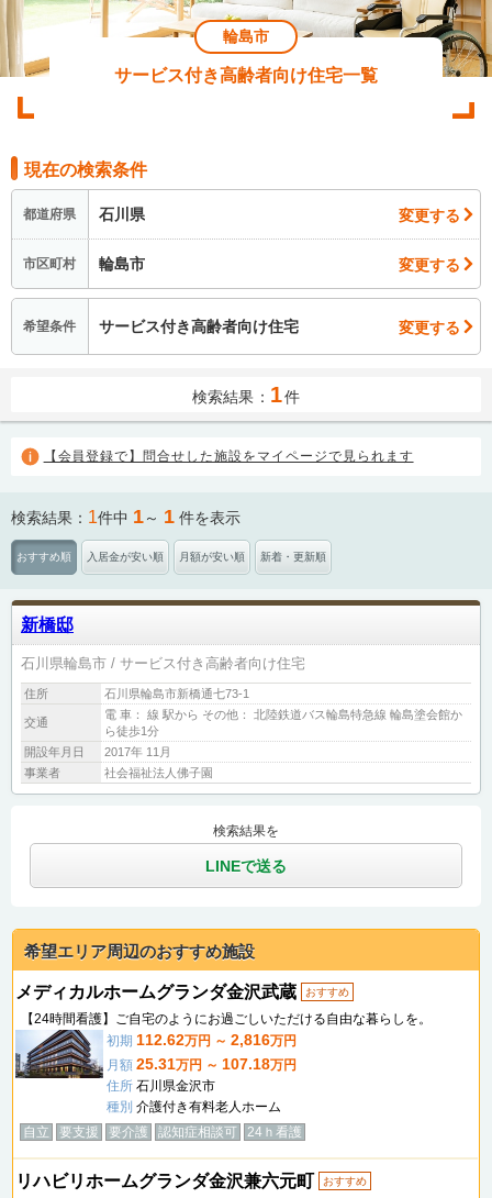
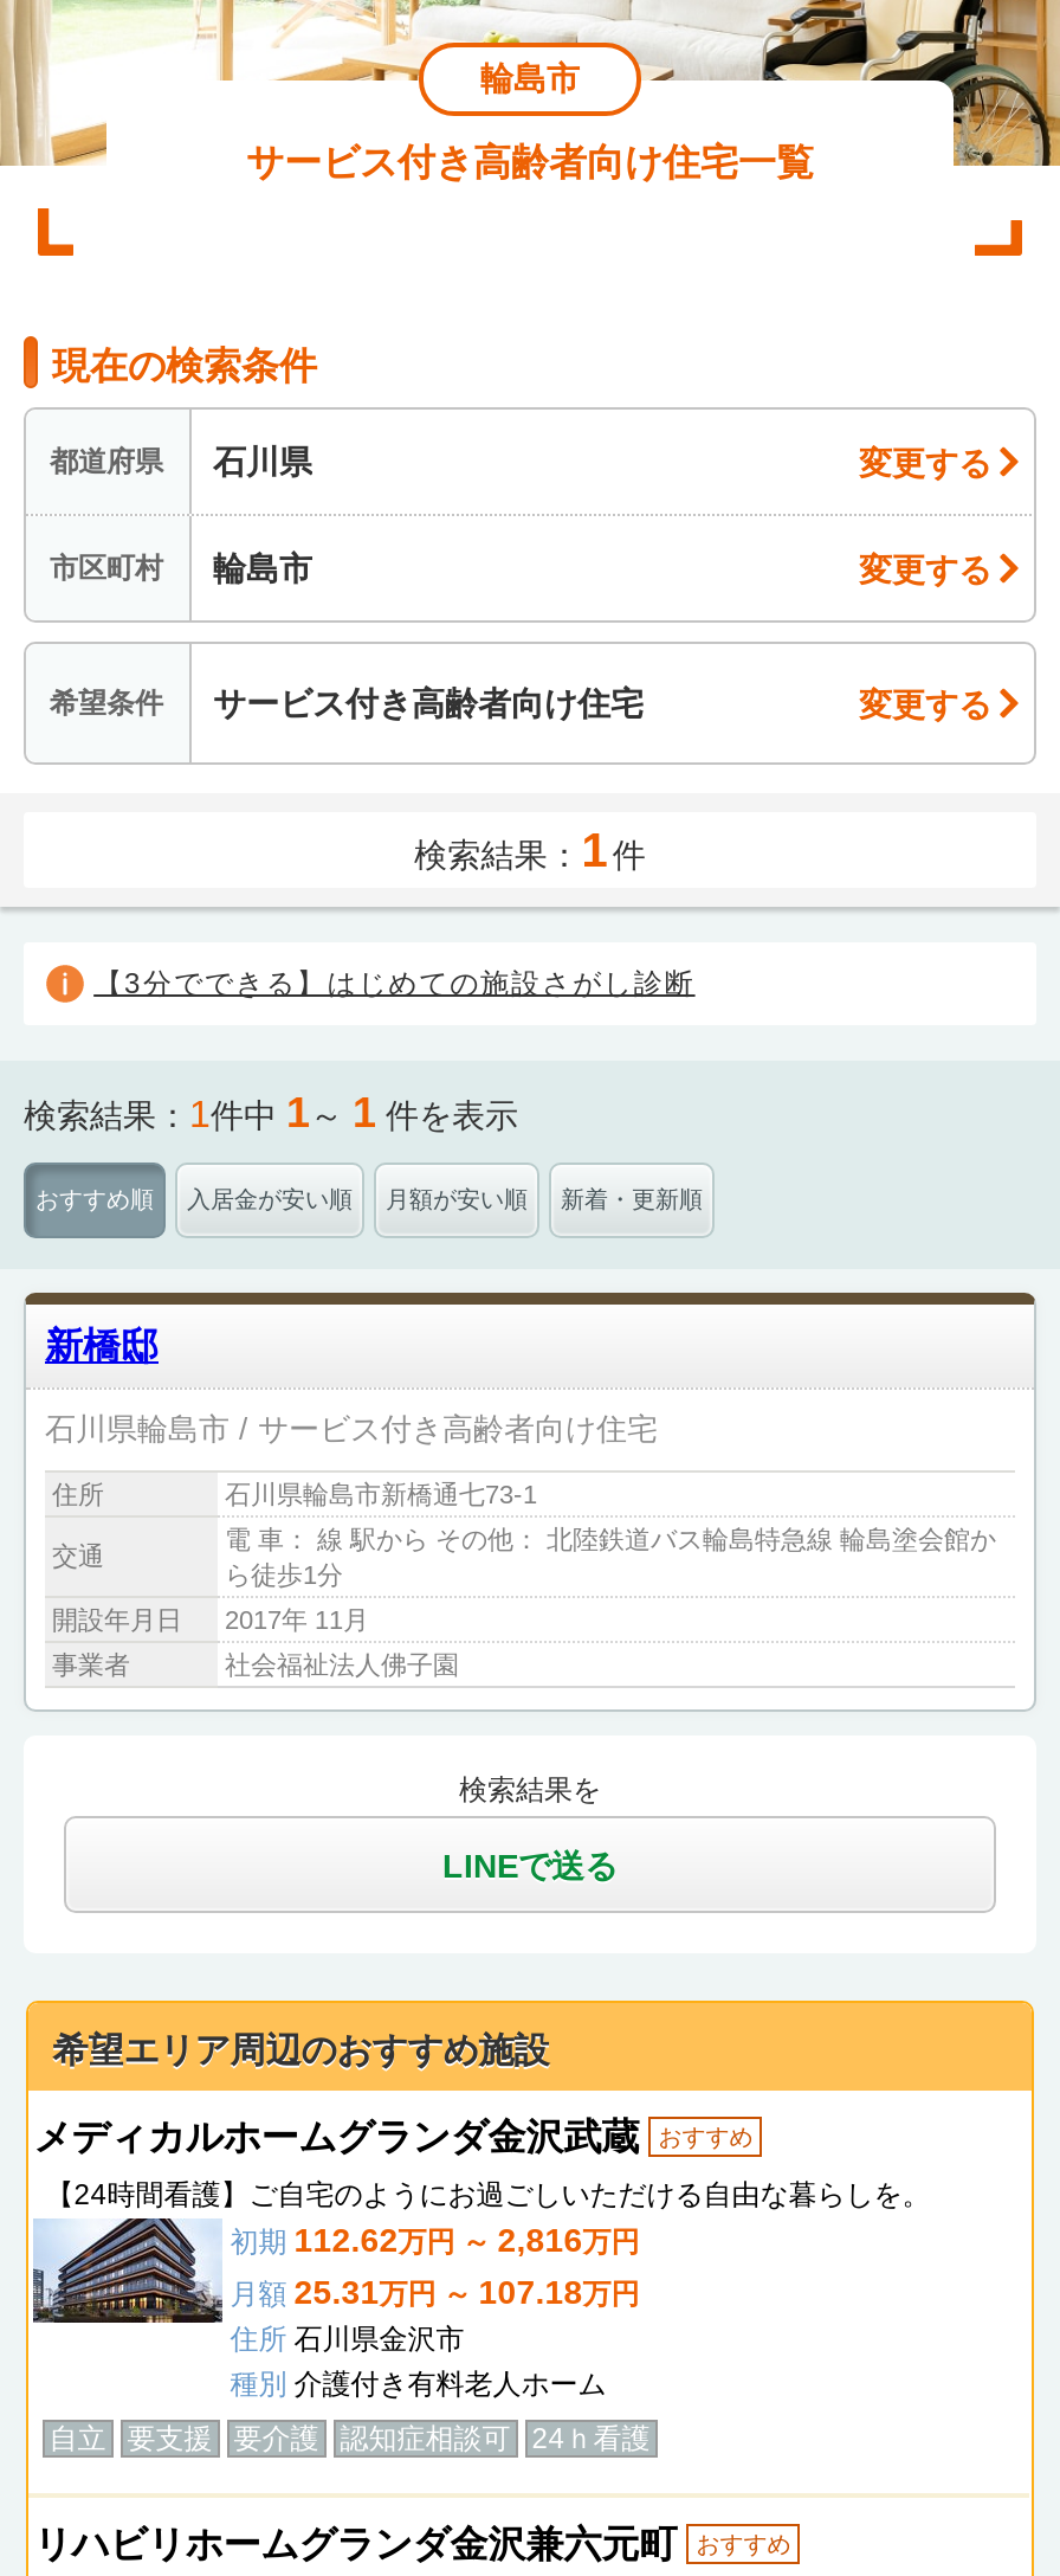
[43,449,413,464] 【会員登録で】問合せした施設をマイページで見られます -> [94,967,695,1000] 【3分でできる】はじめての施設さがし診断

